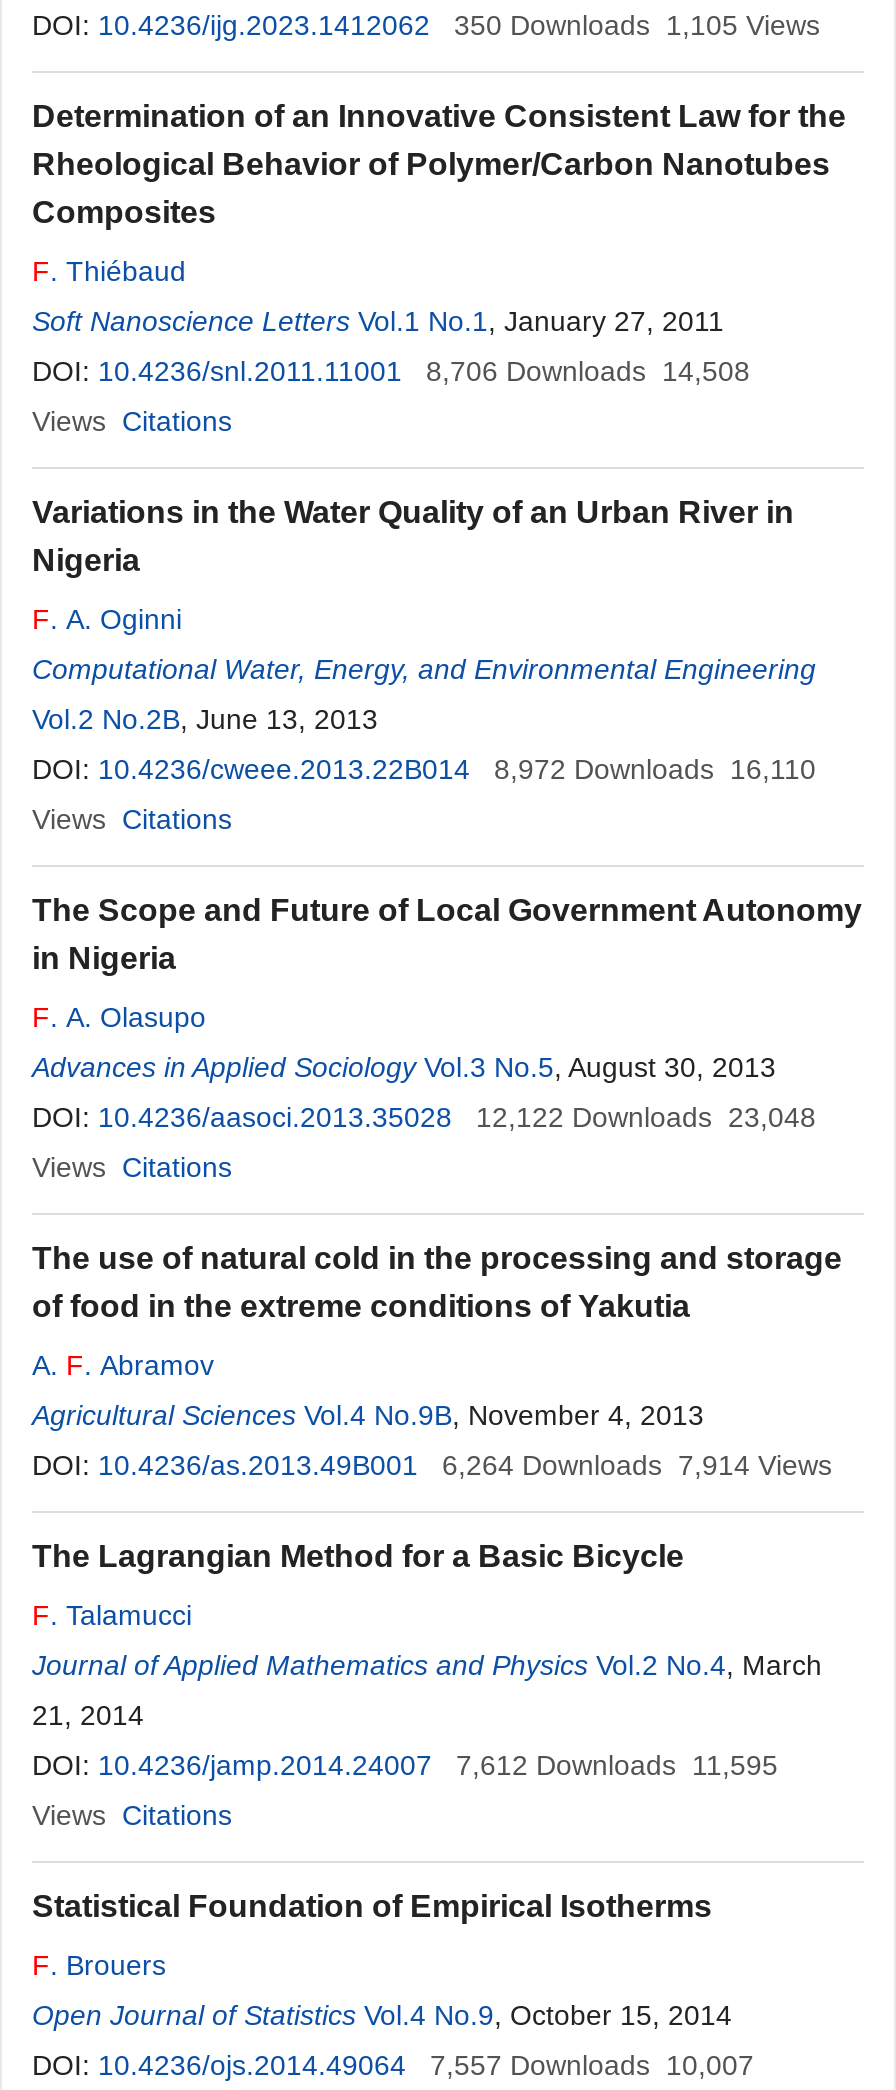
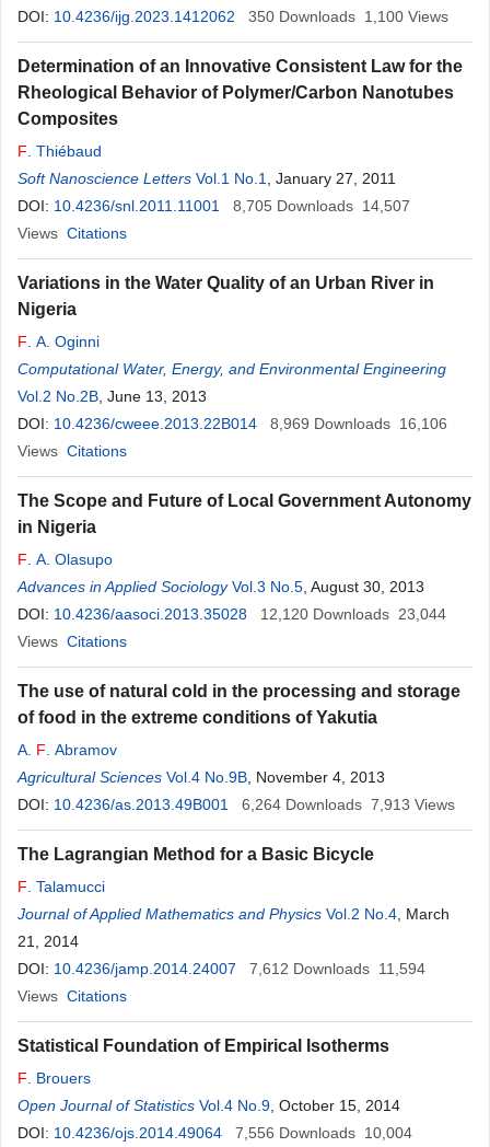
[454,9,820,41] 350 Downloads 1,105 Views -> [248,8,448,25] 350 Downloads 1,100 Views
[32,355,750,387] DOI: 10.4236/snl.2011.11001 8,706 Downloads 14,508 -> [17,197,410,215] DOI: 10.4236/snl.2011.11001 8,705 Downloads 14,507
[32,753,816,785] DOI: 10.4236/cweee.2013.22B014 8,972 Downloads 16,110 -> [17,415,447,432] DOI: 10.4236/cweee.2013.22B014 8,969 Downloads 16,106
[32,1101,816,1133] DOI: 10.4236/aasoci.2013.35028 12,122 Downloads 23,048 -> [17,605,446,623] DOI: 10.4236/aasoci.2013.35028 12,120 Downloads 23,044
[442,1449,832,1481] 6,264 Downloads 7,914 Views -> [242,796,455,813] 6,264 Downloads 7,913 Views
[32,1749,778,1781] DOI: 10.4236/jamp.2014.24007 7,612 Downloads 11,595 -> [17,960,425,977] DOI: 10.4236/jamp.2014.24007 7,612 Downloads 11,594
[32,2049,754,2081] DOI: 10.4236/ojs.2014.49064 7,557 Downloads 10,007 -> [17,1124,412,1142] DOI: 10.4236/ojs.2014.49064 7,556 Downloads 10,004

